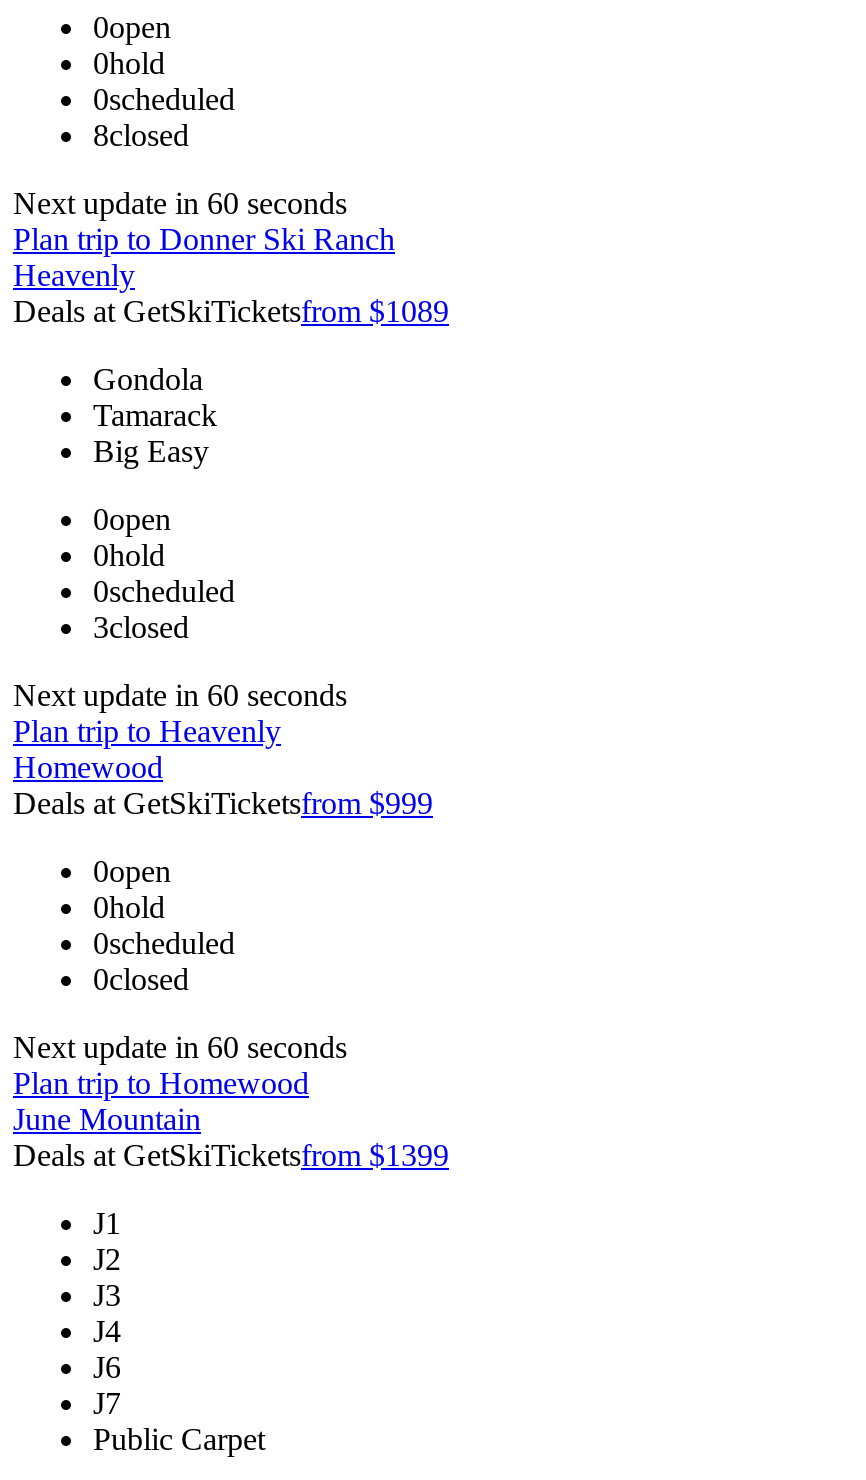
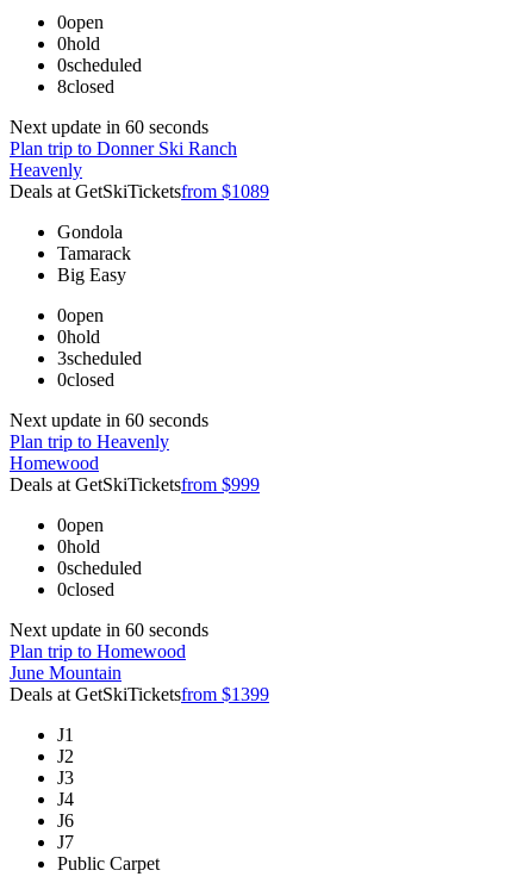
[93,574,235,608] 0scheduled -> [57,348,142,368] 3scheduled
[93,610,189,644] 3closed -> [57,369,114,389] 0closed

